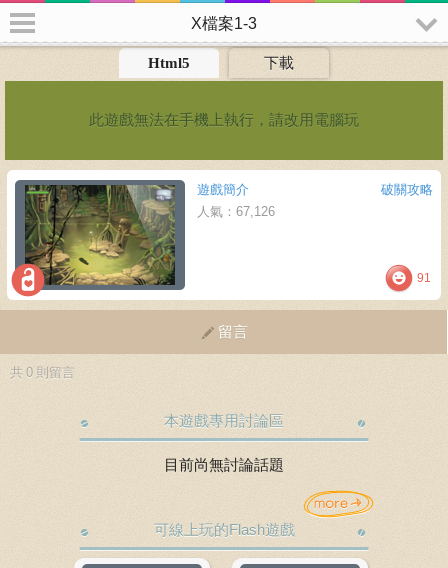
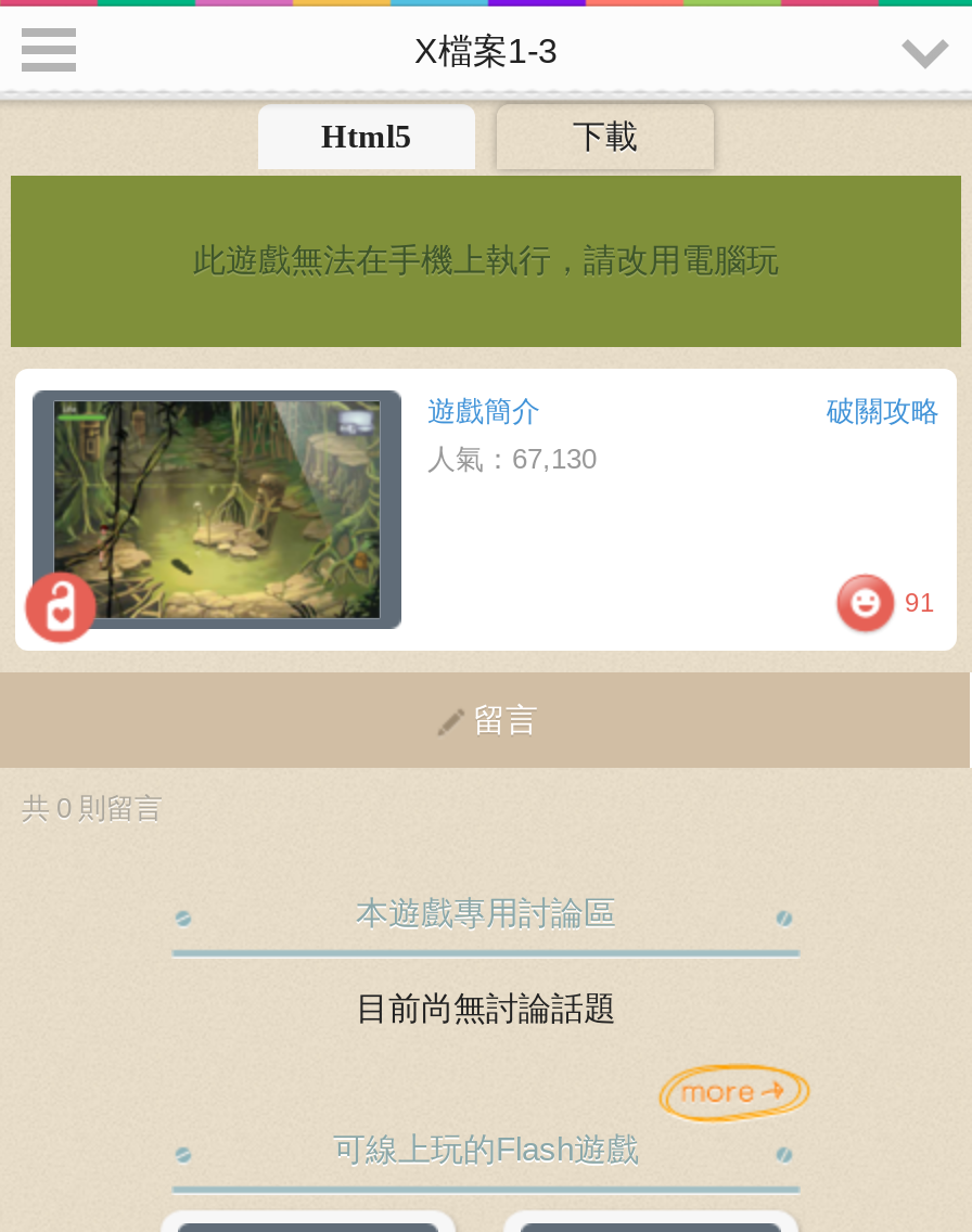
[197,204,275,219] 人氣：67,126 -> [427,442,597,475] 人氣：67,130

